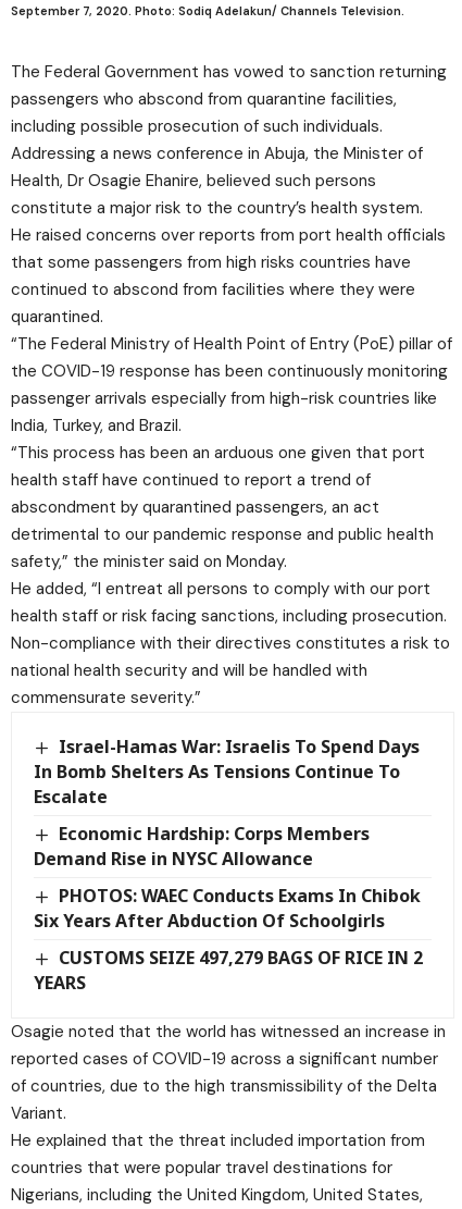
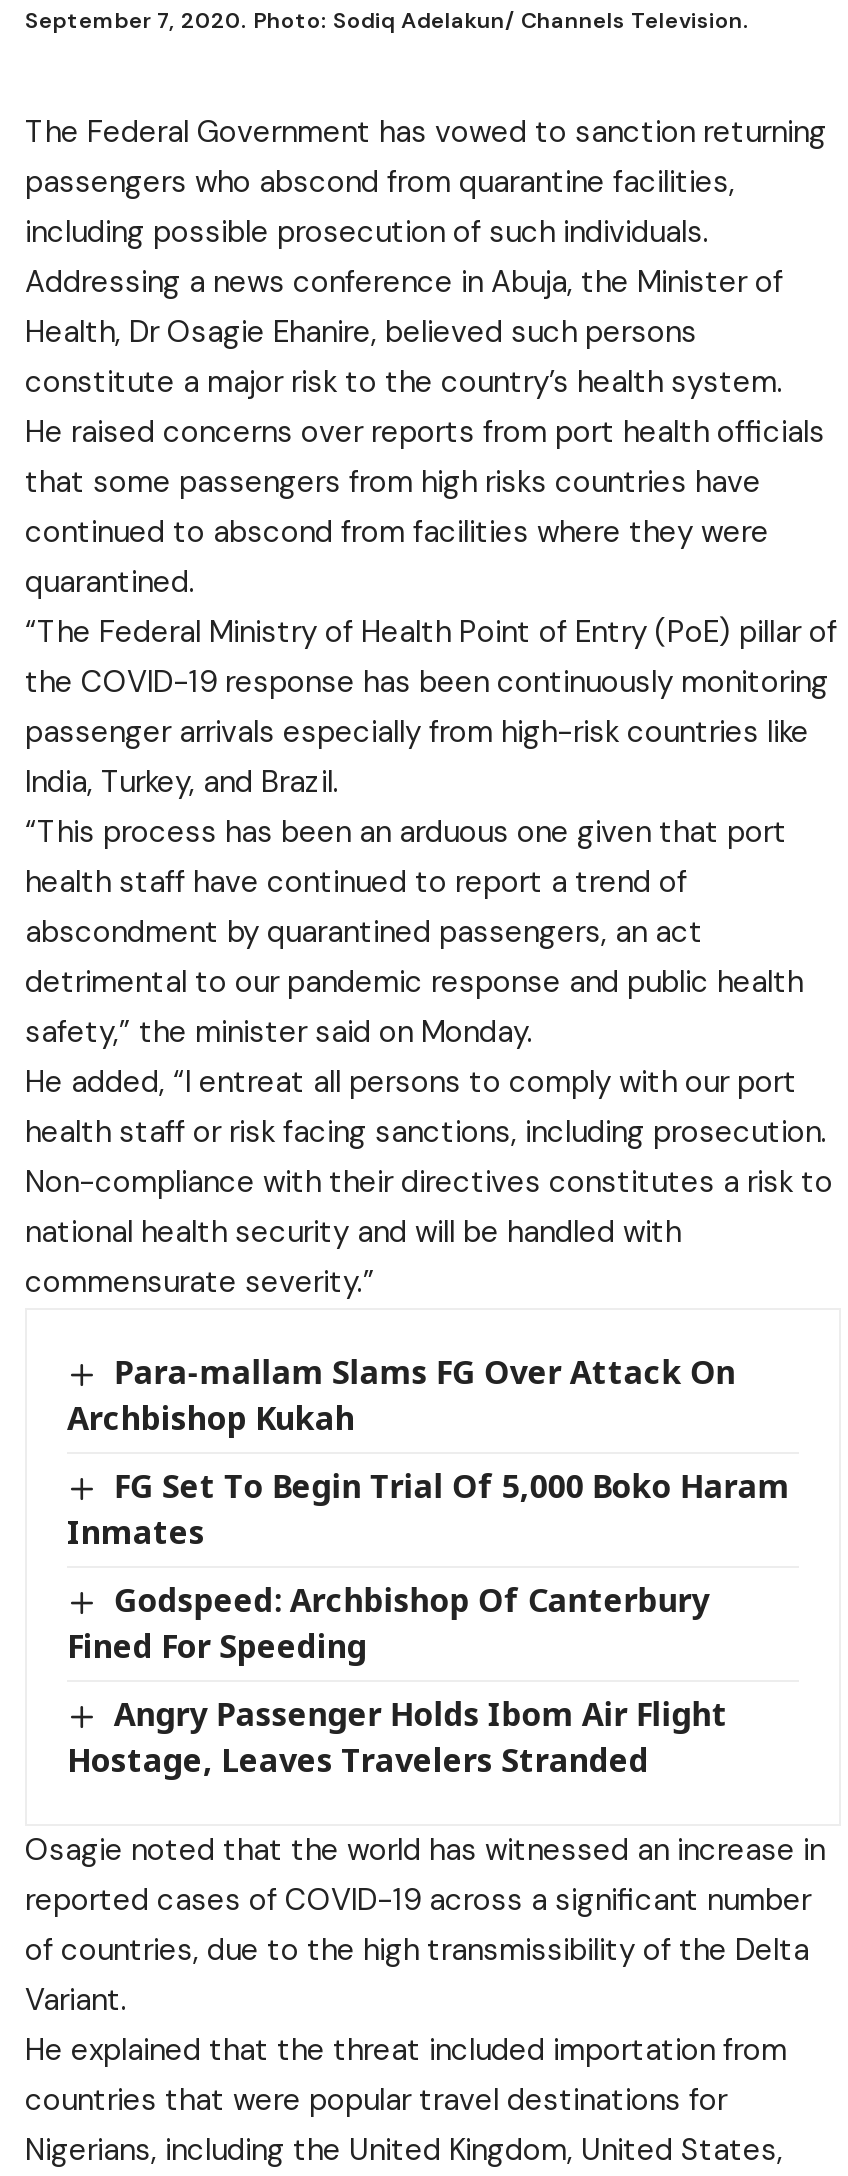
[34,734,420,808] Israel-Hamas War: Israelis To Spend Days | In Bomb Shelters As Tensions Continue To | Escalate -> [67,1349,736,1440] Para-mallam Slams FG Over Attack On | Archbishop Kukah
[34,821,370,870] Economic Hardship: Corps Members | Demand Rise in NYSC Allowance -> [67,1464,790,1554] FG Set To Begin Trial Of 5,000 Boko Haram | Inmates
[34,884,421,933] PHOTOS: WAEC Conducts Exams In Chibok | Six Years After Abduction Of Schoolgirls -> [67,1578,710,1668] Godspeed: Archbishop Of Canterbury | Fined For Speeding
[34,946,423,995] CUSTOMS SEIZE 497,279 BAGS OF RICE IN 2 | YEARS -> [67,1692,728,1782] Angry Passenger Holds Ibom Air Flight | Hostage, Leaves Travelers Stranded

